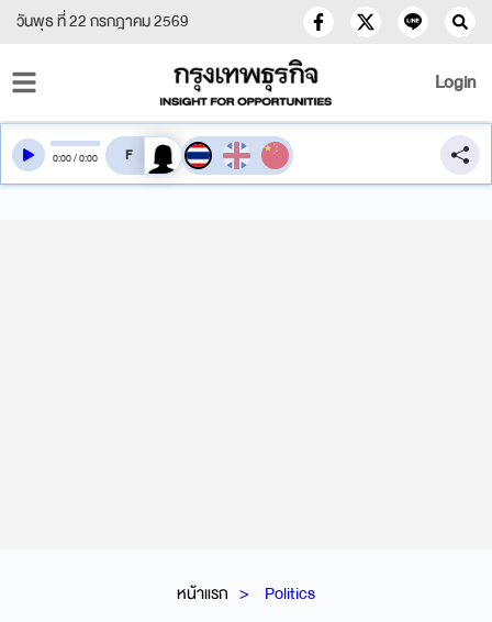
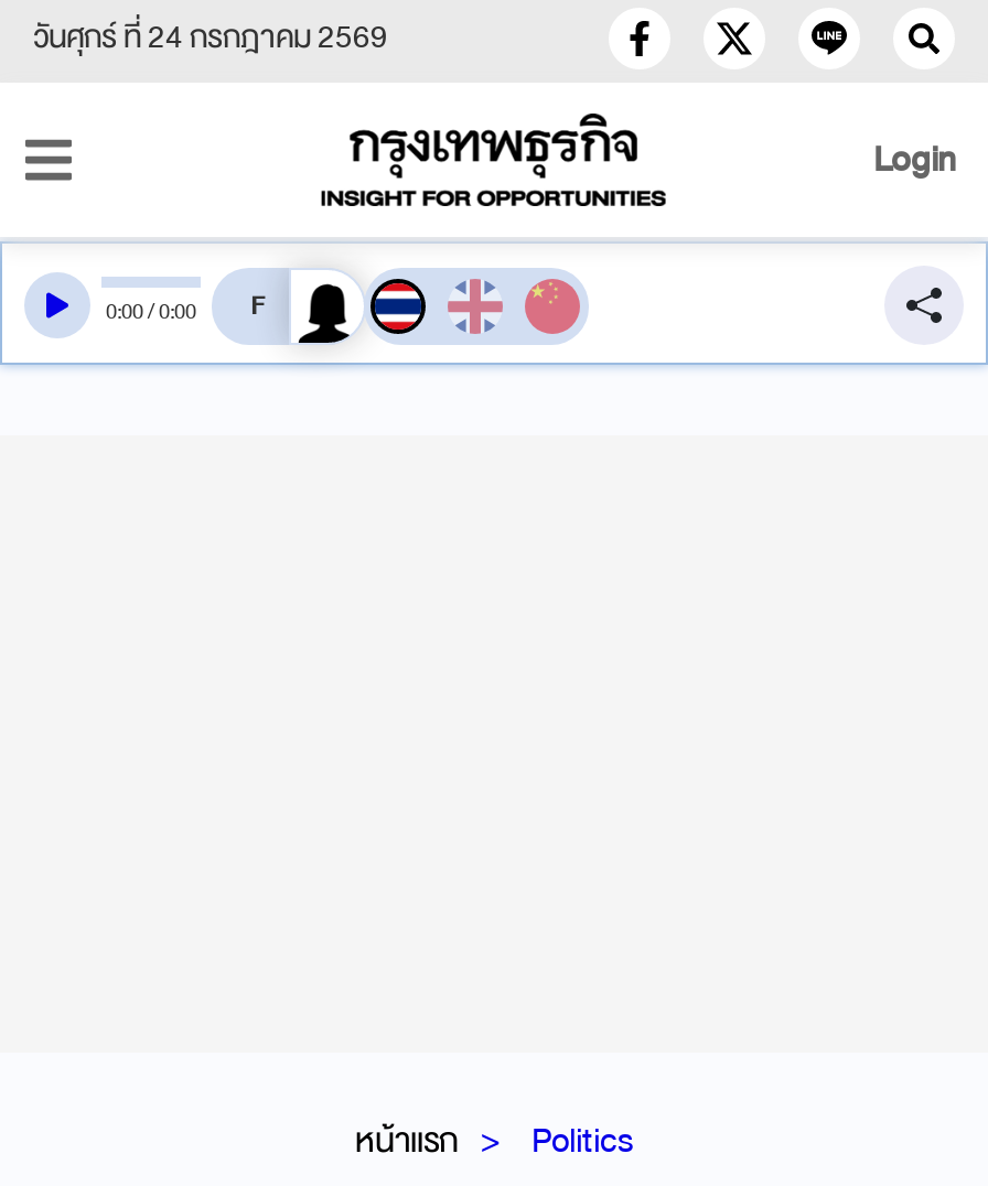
[16,8,189,35] วันพุธ ที่ 22 กรกฎาคม 2569 -> [33,10,388,65] วันศุกร์ ที่ 24 กรกฎาคม 2569

